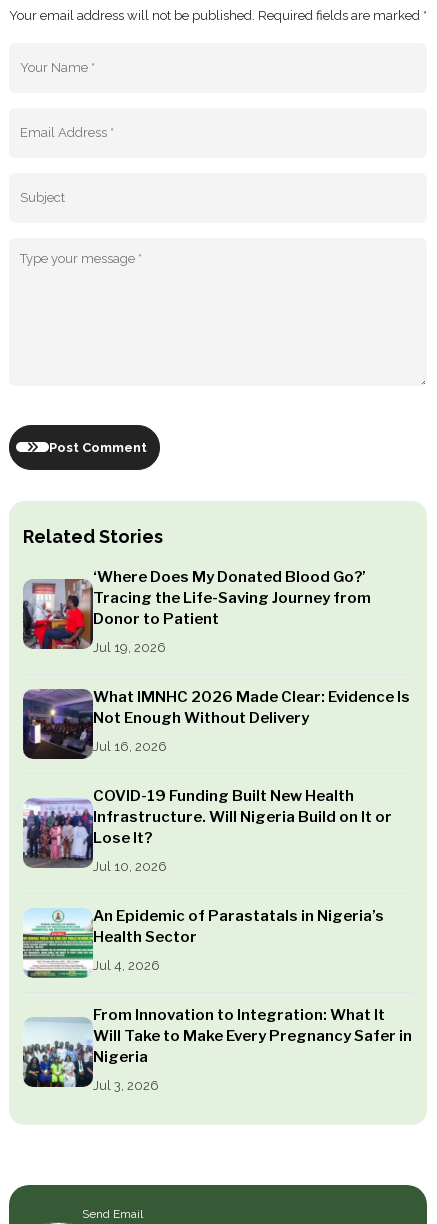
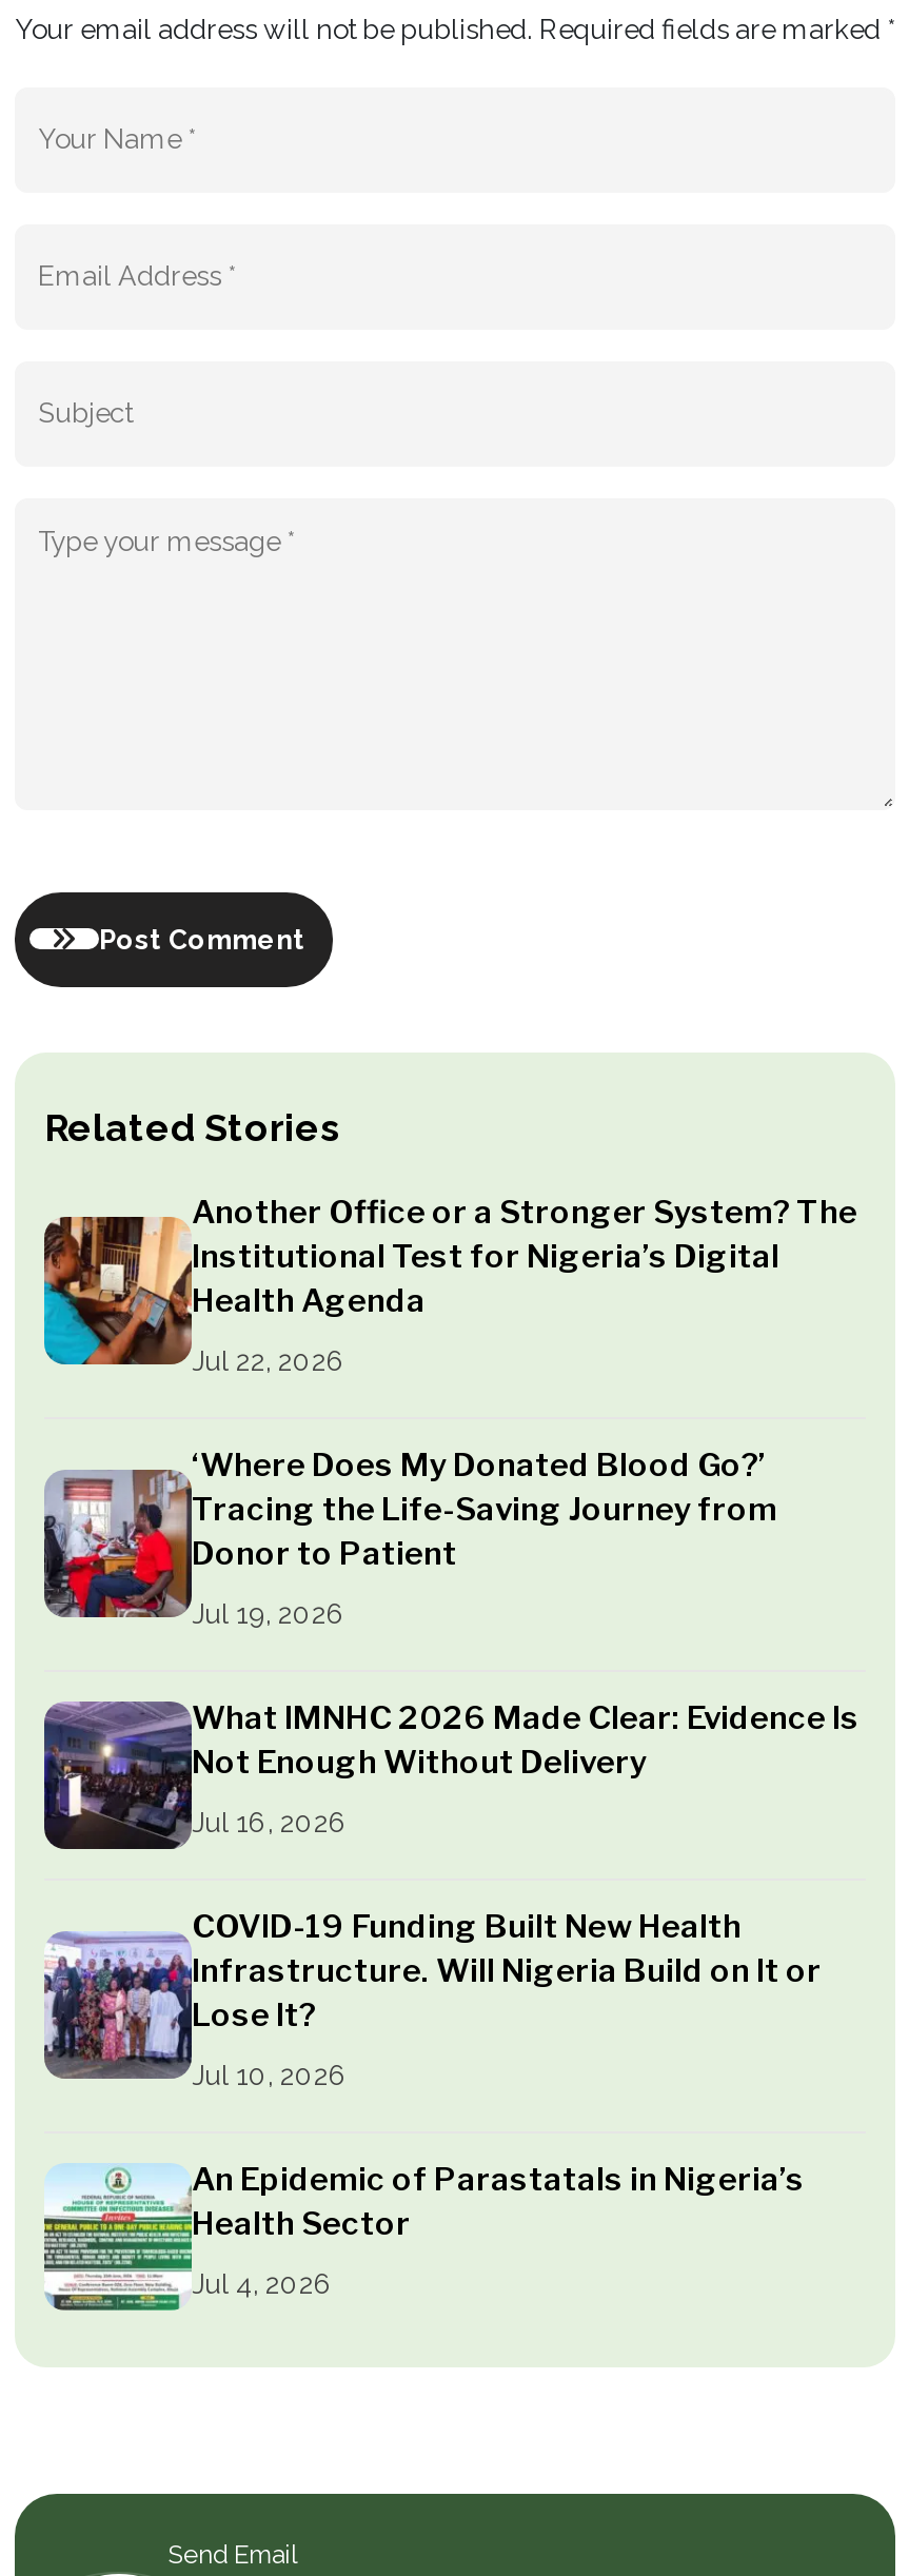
none -> [42,1193,857,1376] [image] | Another Office or a Stronger System? The | Institutional Test for Nigeria’s Digital | Health Agenda | Jul 22, 2026
moved [22,568,410,973] -> [42,1446,859,2299]: [image] | ‘Where Does My Donated Blood Go?’ | Tracing the Life-Saving Journey from | ... | Health Sector | Jul 4, 2026
[22,1006,412,1098] [image] | From Innovation to Integration: What It | Will Take to Make Every Pregnancy Safer in | Nigeria | Jul 3, 2026 -> none

